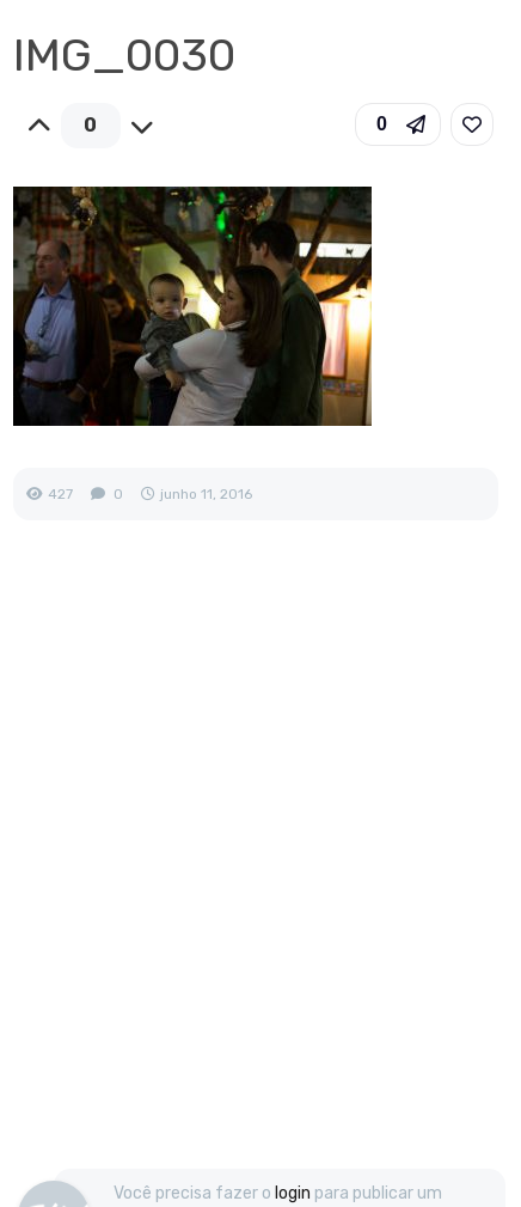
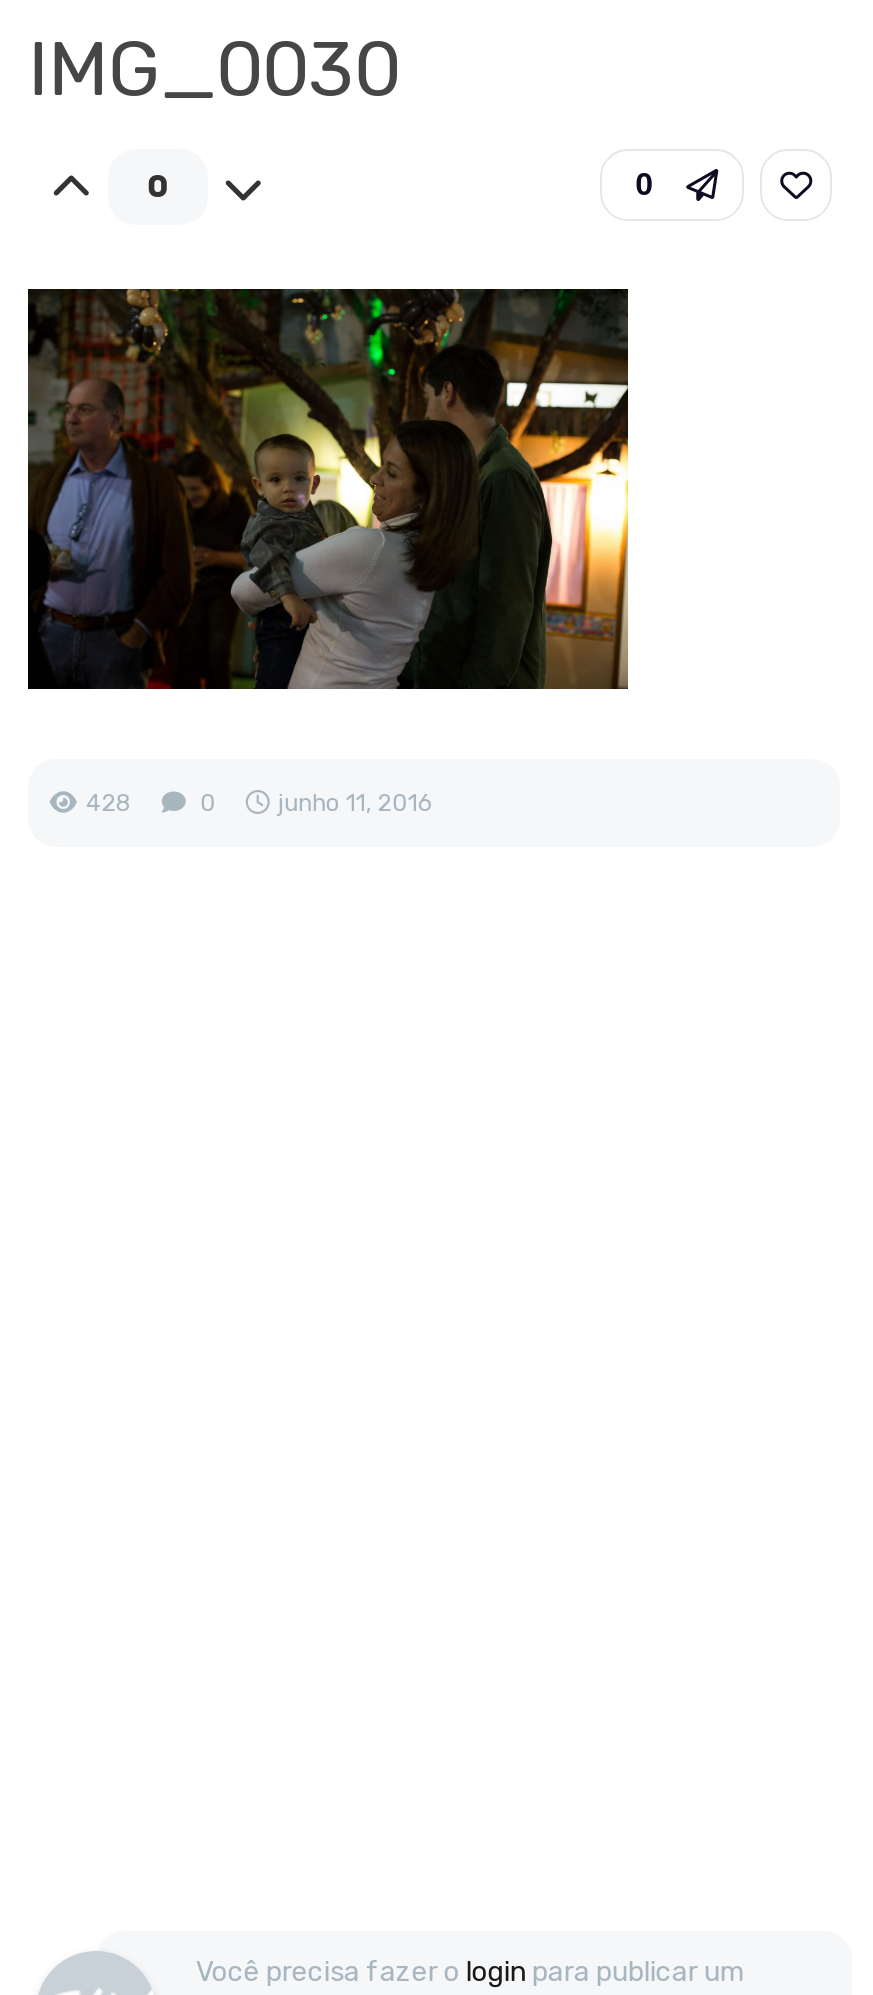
[48,486,73,502] 427 -> [86,789,132,817] 428

